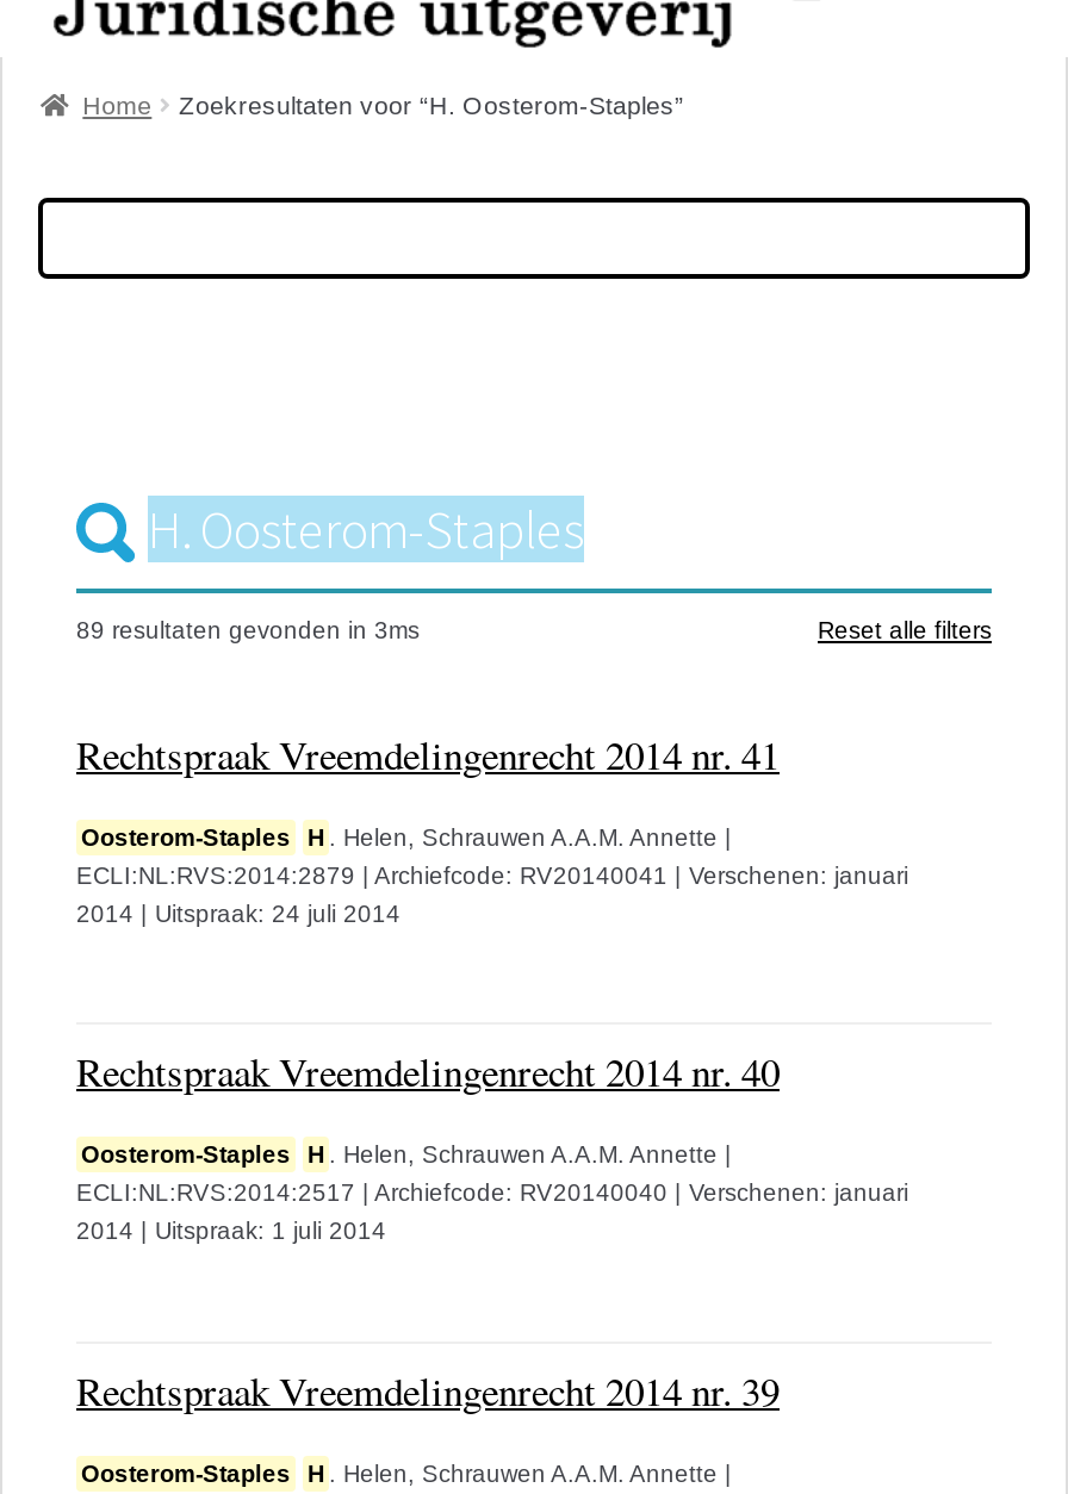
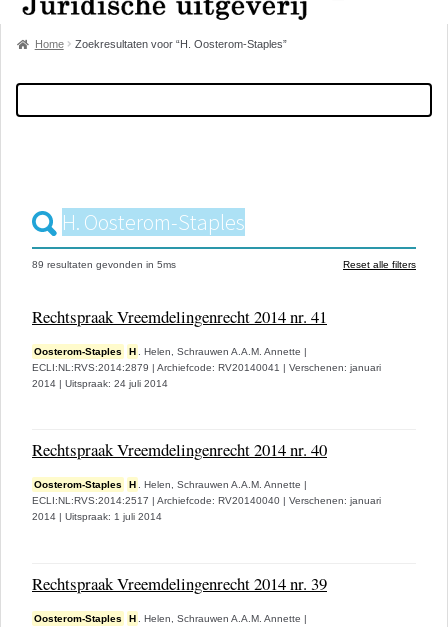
[76,618,420,644] 89 resultaten gevonden in 3ms -> [32,259,176,270] 89 resultaten gevonden in 5ms

